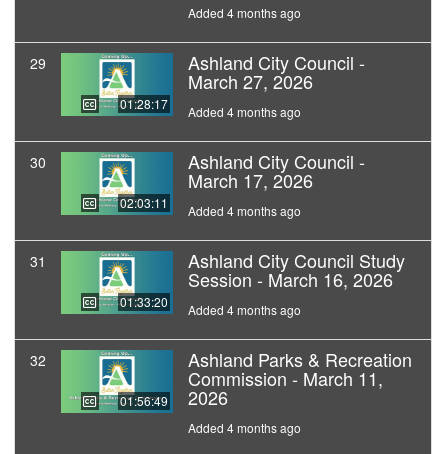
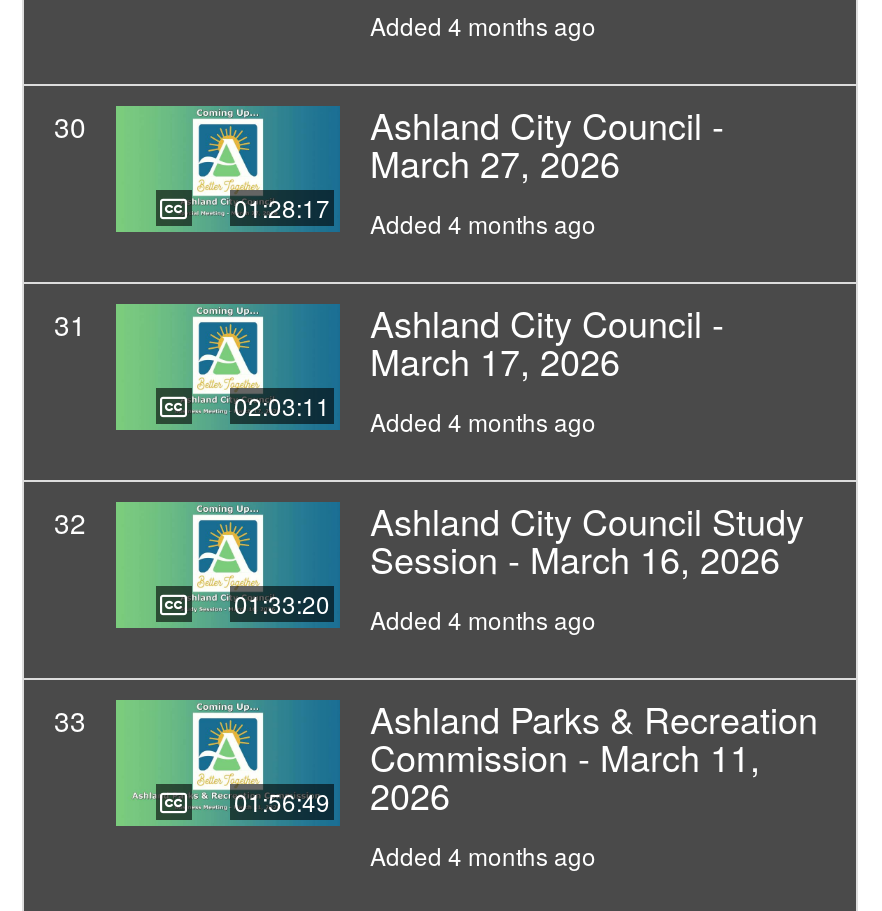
[30,53,46,73] 29 -> [54,107,86,147] 30
[30,152,46,172] 30 -> [54,305,86,345] 31
[30,251,46,271] 31 -> [54,503,86,543] 32
[30,350,46,370] 32 -> [54,701,86,741] 33

